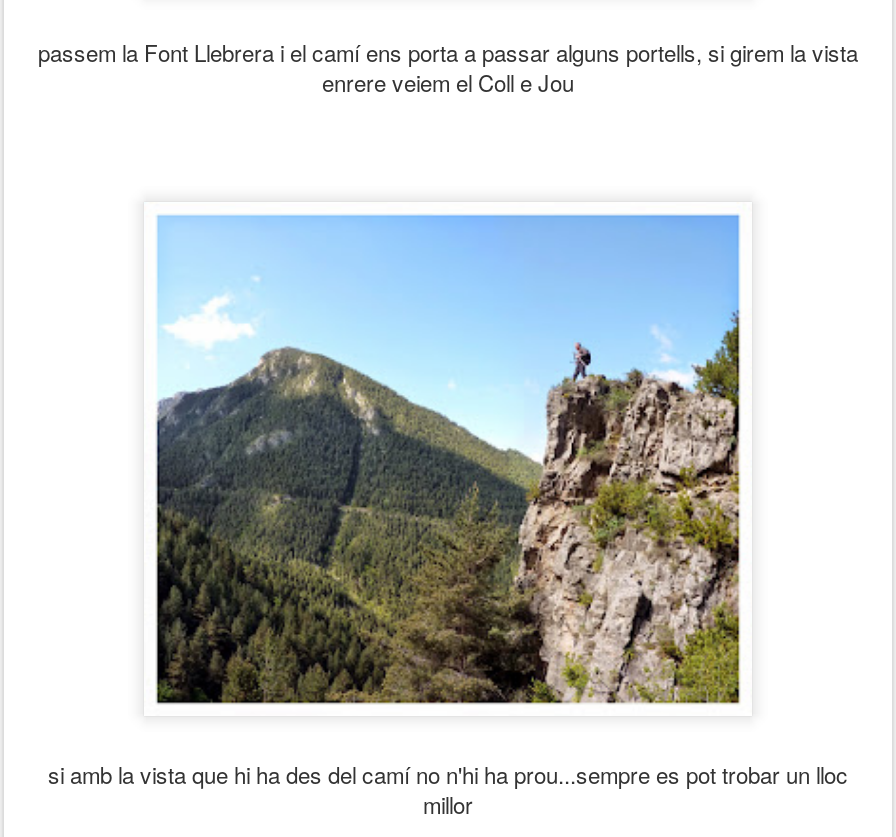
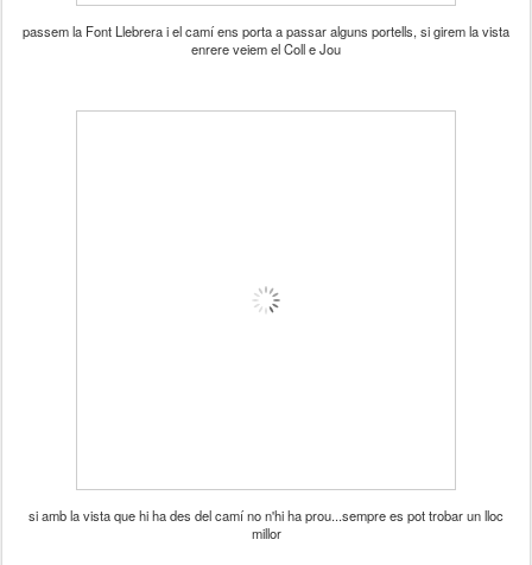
[154,214,742,706] [image] -> none

